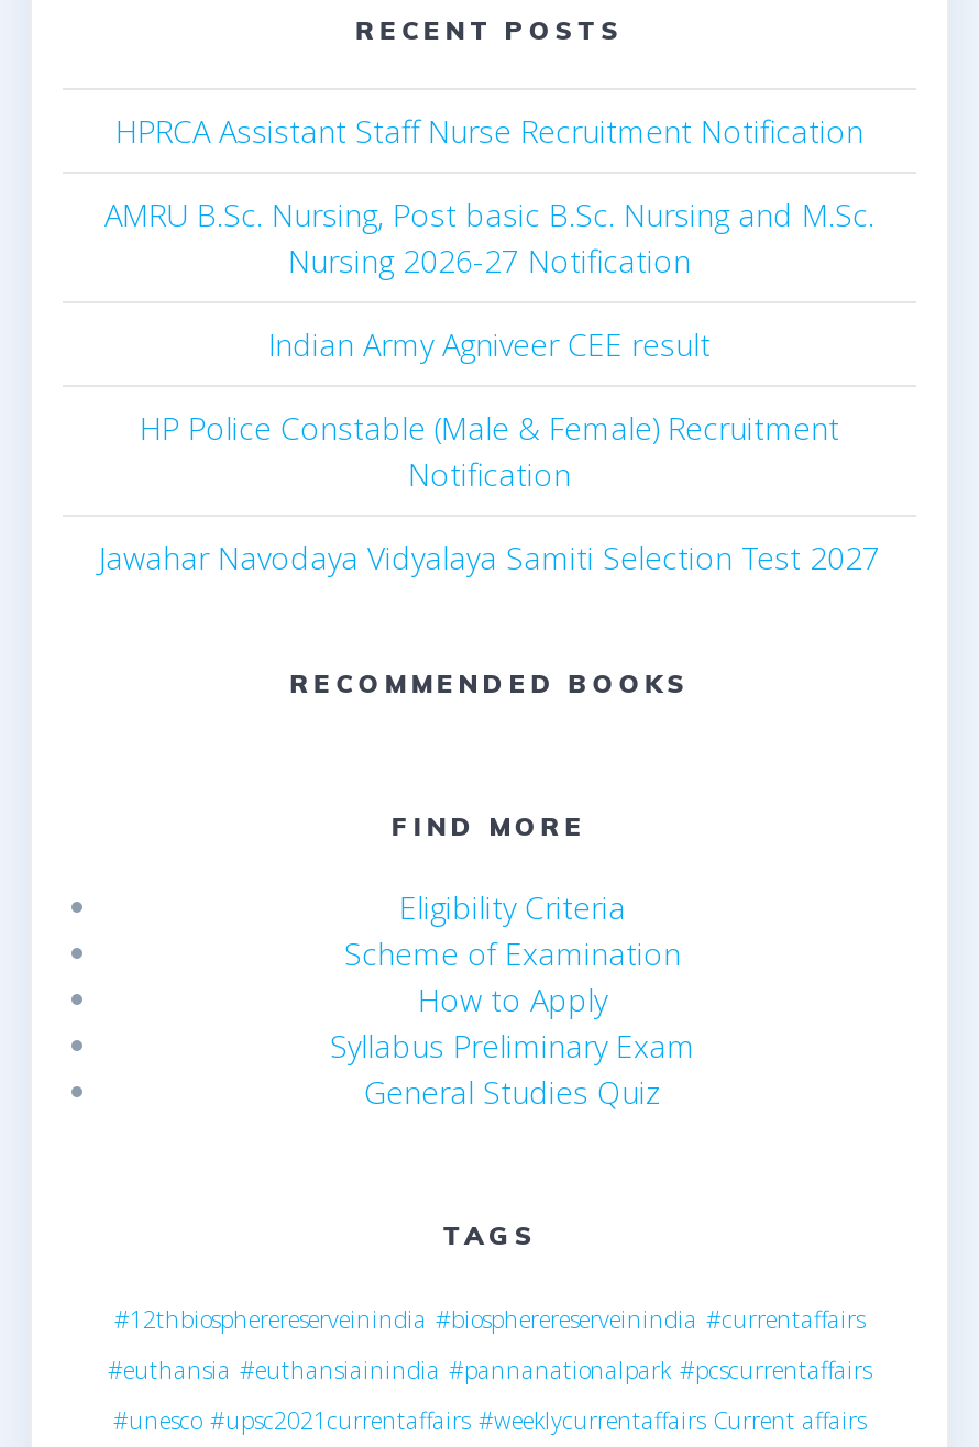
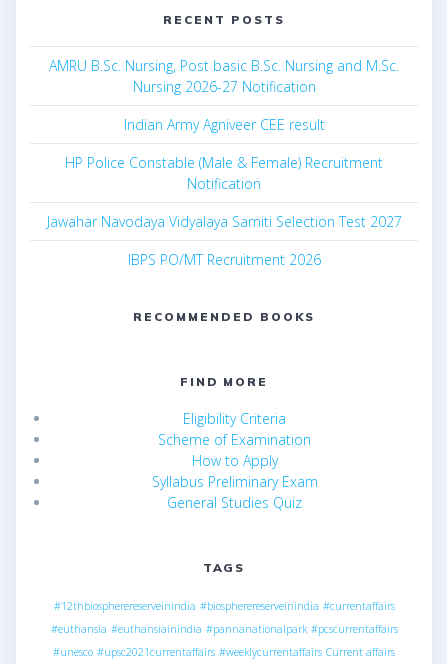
[116,111,864,152] HPRCA Assistant Staff Nurse Recruitment Notification -> none
moved [99,194,880,579] -> [46,56,401,231]: AMRU B.Sc. Nursing, Post basic B.Sc. Nursing and M.Sc. | Nursing 2026-27 Notification | Indian Army Agniveer CEE result | HP Police Constable (Male & Female) Recruitment | Notification | Jawahar Navodaya Vidyalaya Samiti Selection Test 2027
none -> [127,250,320,269] IBPS PO/MT Recruitment 2026

